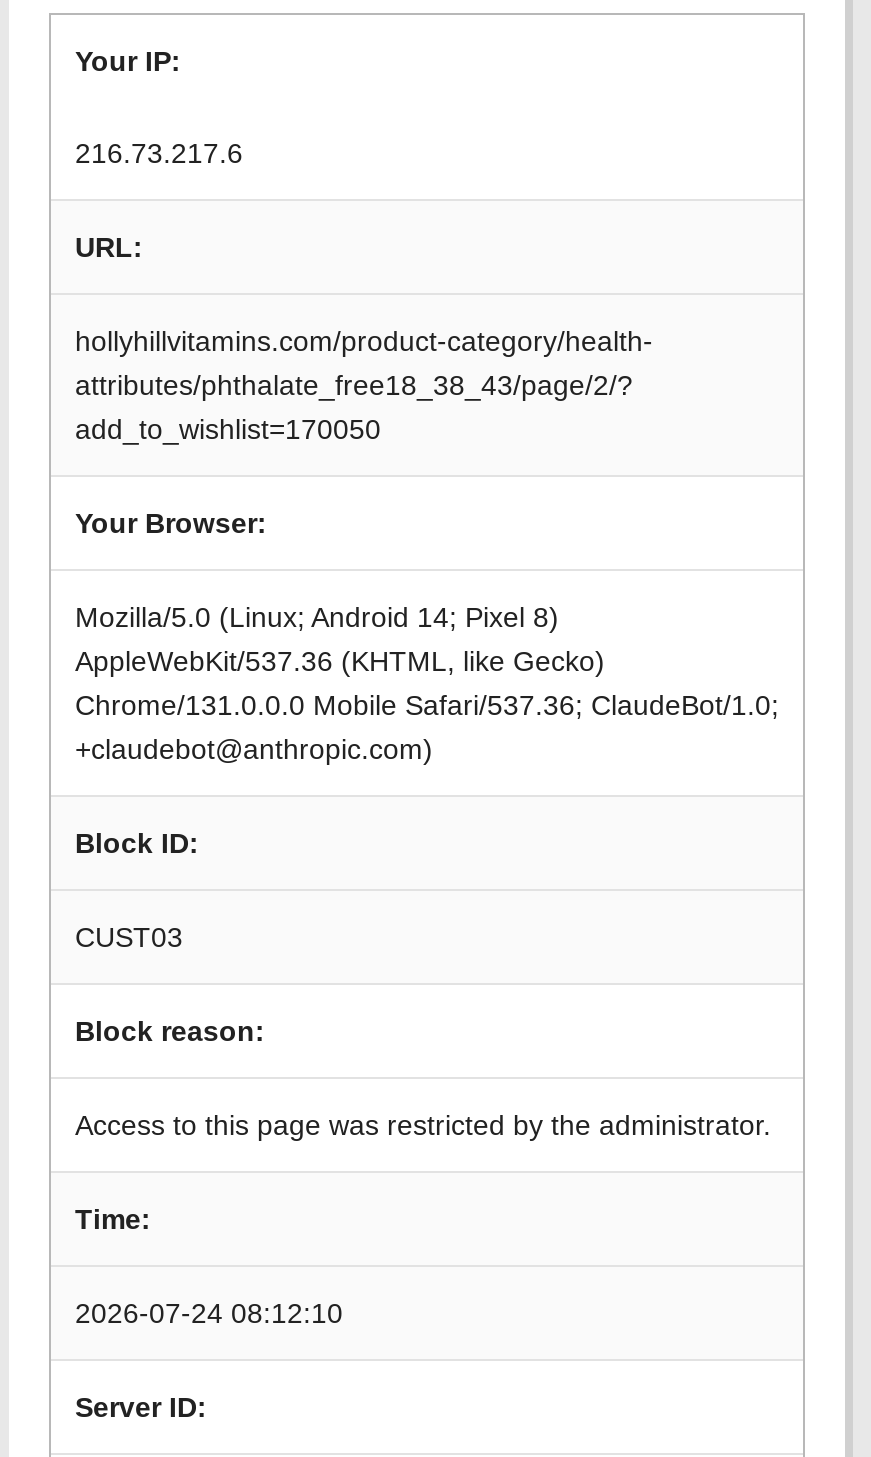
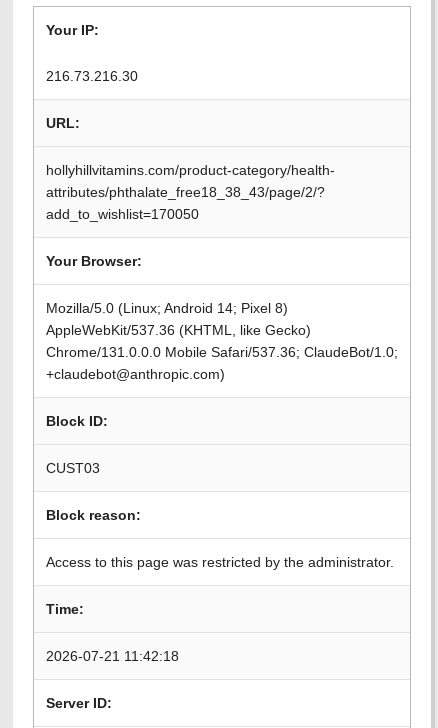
[75,137,243,169] 216.73.217.6 -> [46,68,138,84] 216.73.216.30
[75,1297,343,1329] 2026-07-24 08:12:10 -> [46,648,179,664] 2026-07-21 11:42:18

